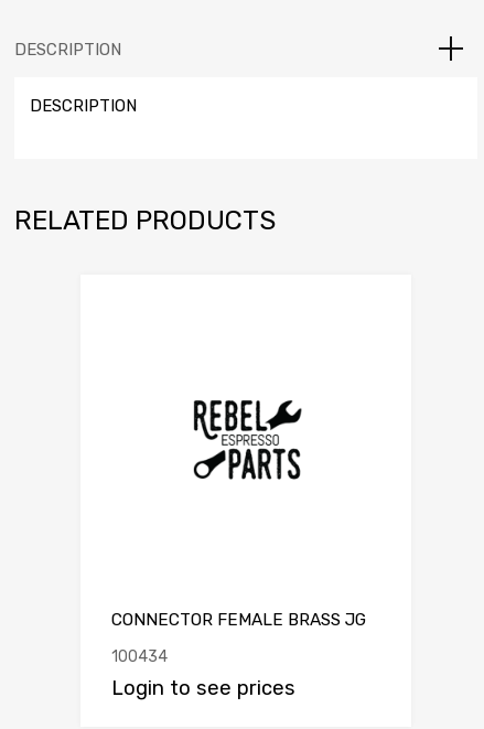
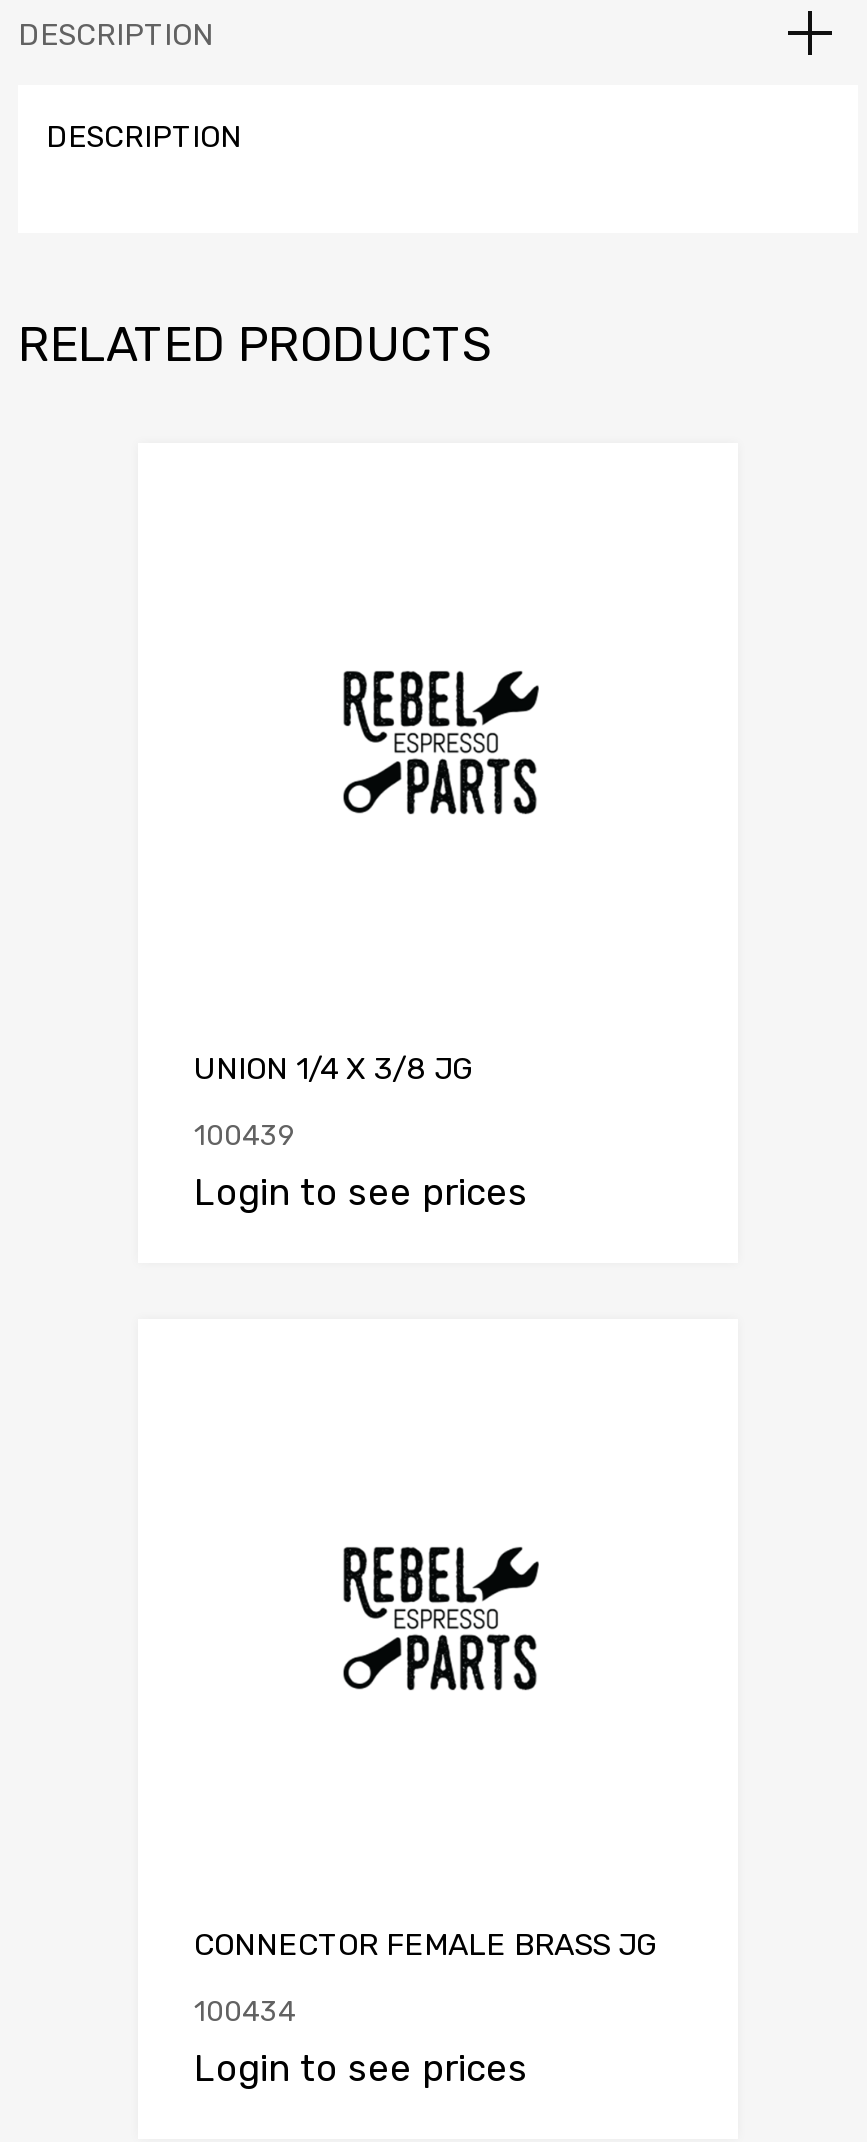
none -> [194,1051,528,1215] UNION 1/4 X 3/8 JG | 100439 | Login to see prices

